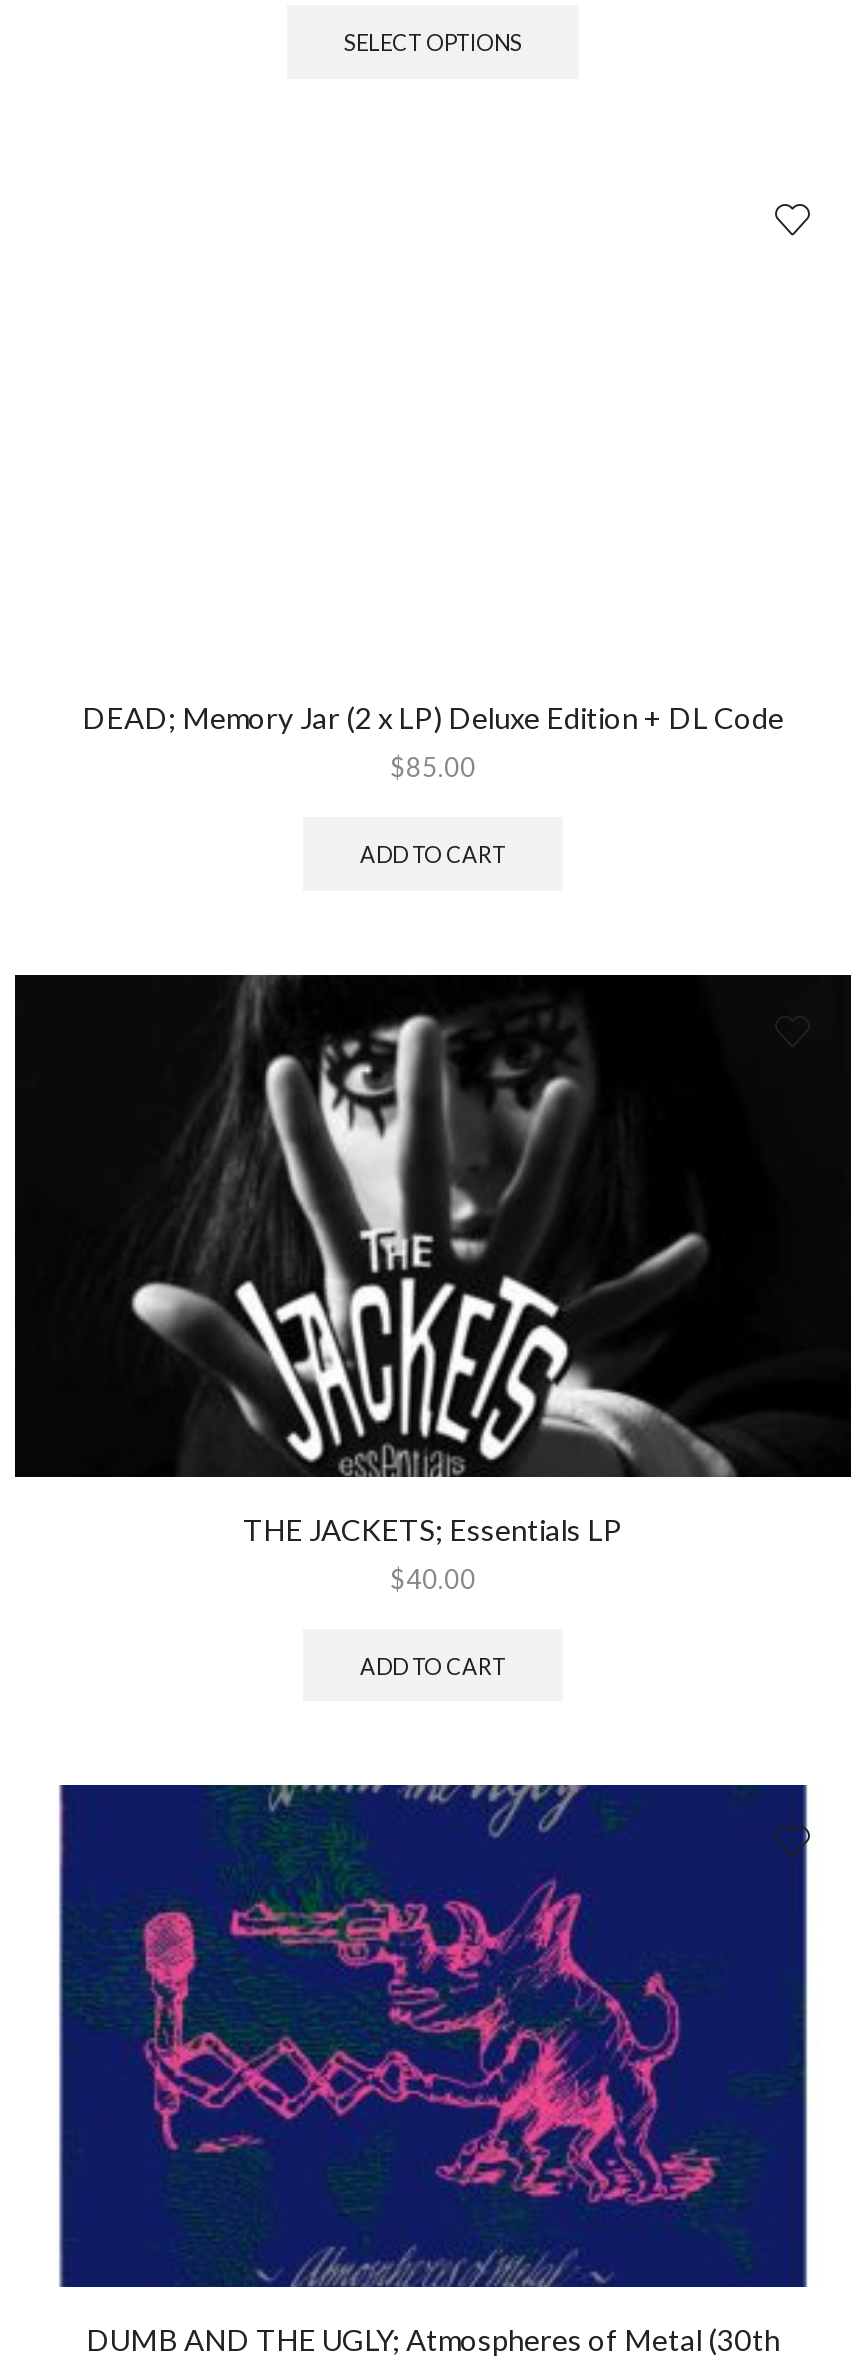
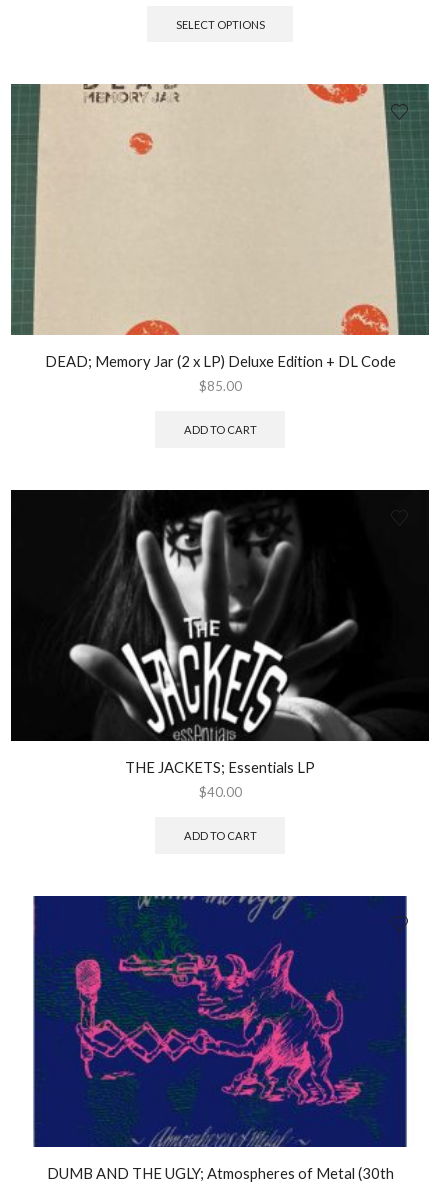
none -> [10,83,430,336] [image]

